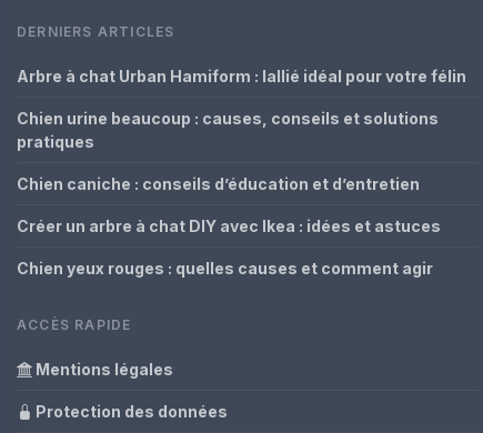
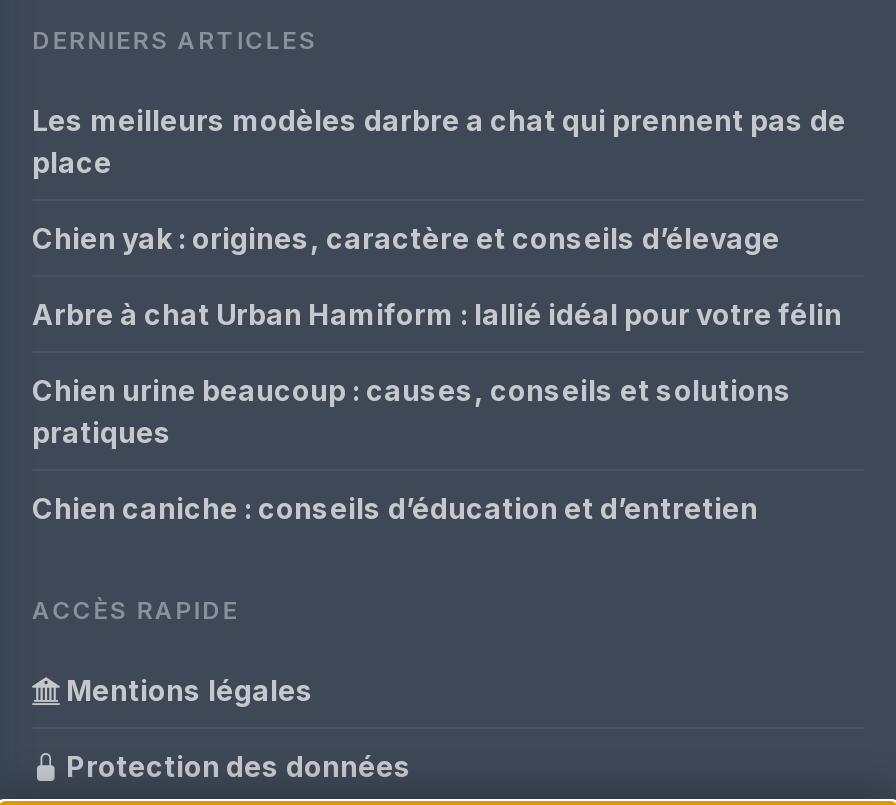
none -> [32,103,846,255] Les meilleurs modèles darbre a chat qui prennent pas de | place | Chien yak : origines, caractère et conseils d’élevage
moved [17,67,466,193] -> [32,297,842,525]: Arbre à chat Urban Hamiform : lallié idéal pour votre félin | Chien urine beaucoup : causes, conseils et solutions | pratiques | Chien caniche : conseils d’éducation et d’entretien
[17,216,441,278] Créer un arbre à chat DIY avec Ikea : idées et astuces | Chien yeux rouges : quelles causes et comment agir -> none

